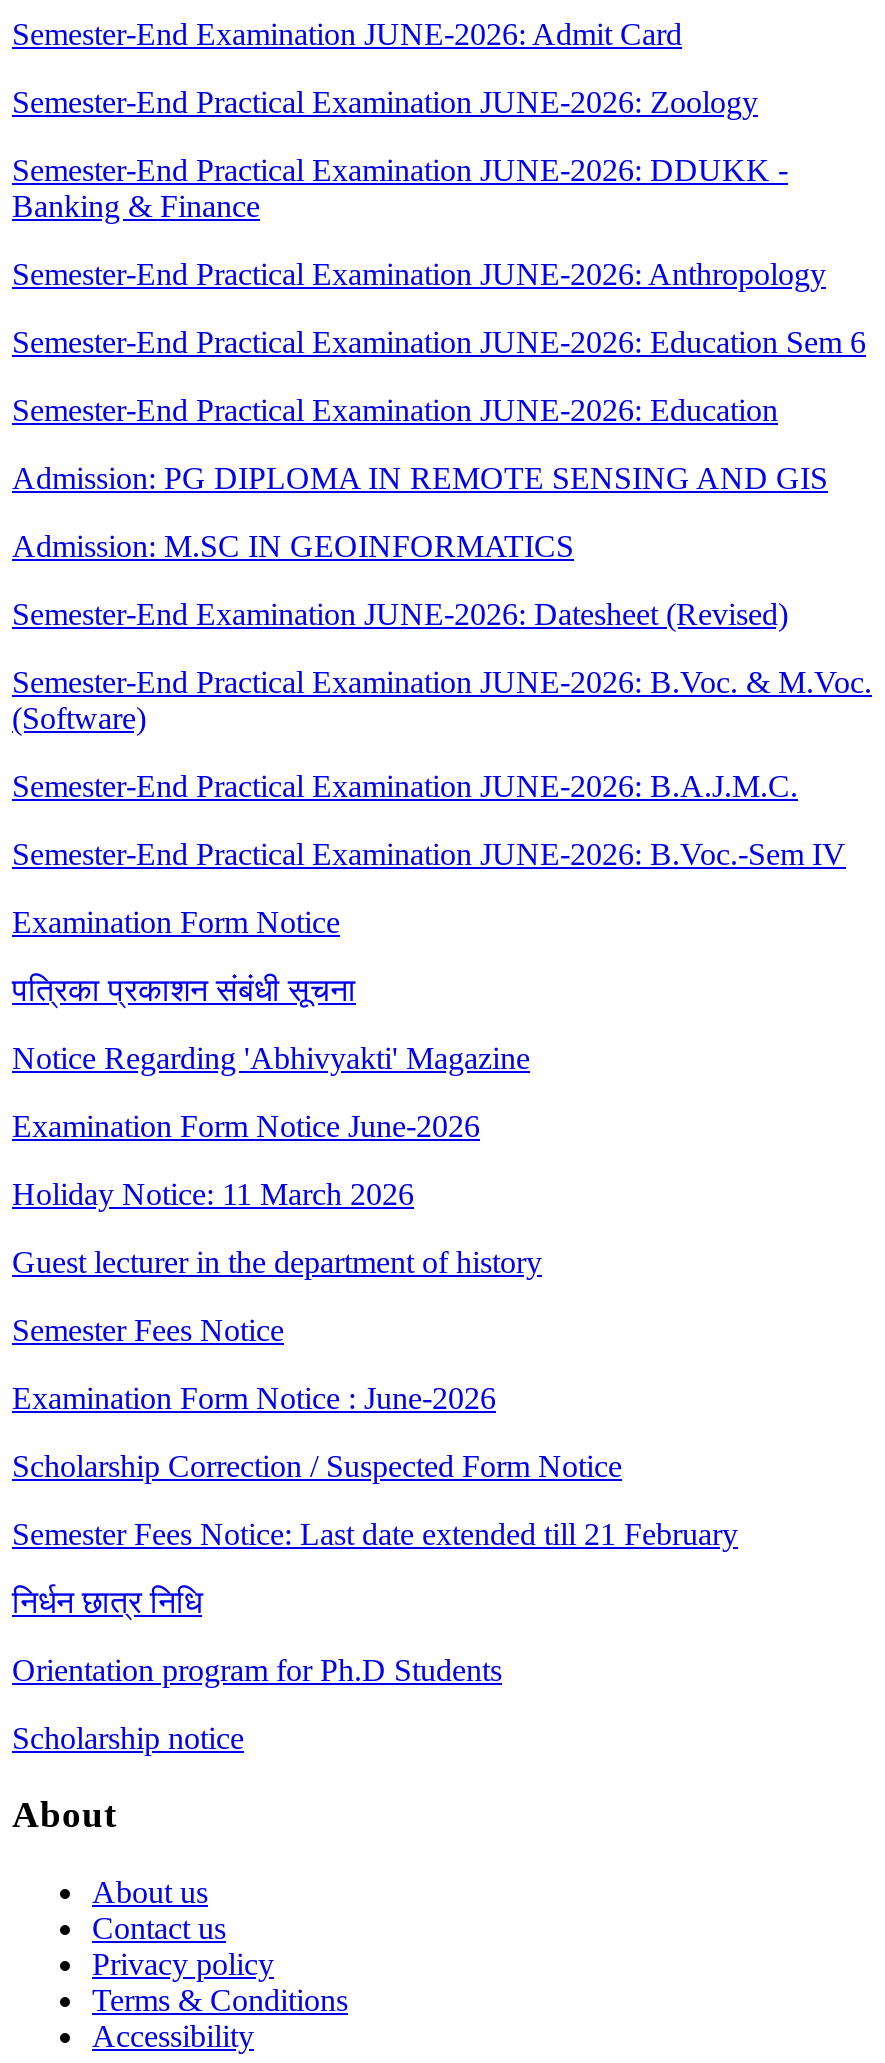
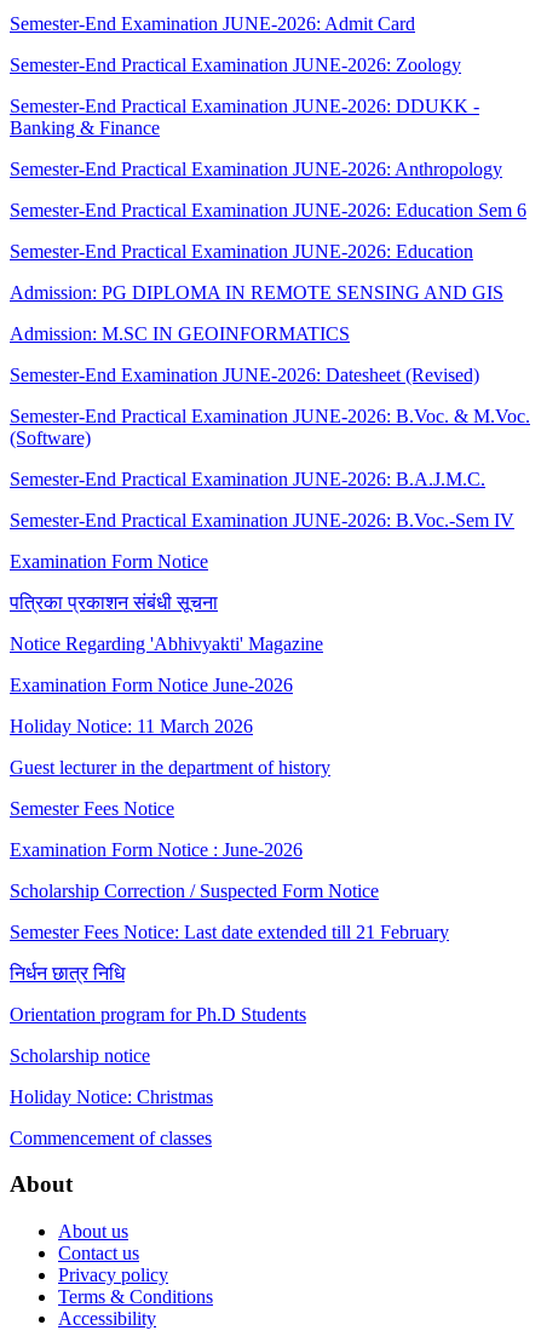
none -> [10,1086,213,1148] Holiday Notice: Christmas | Commencement of classes

